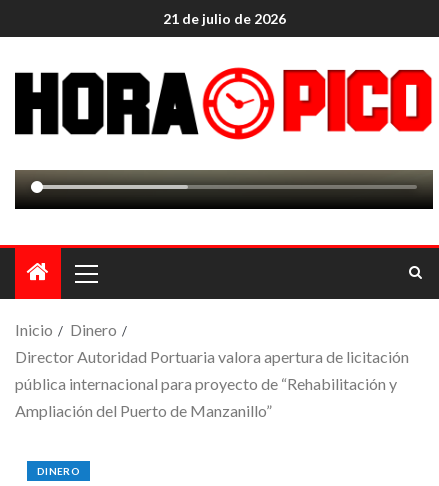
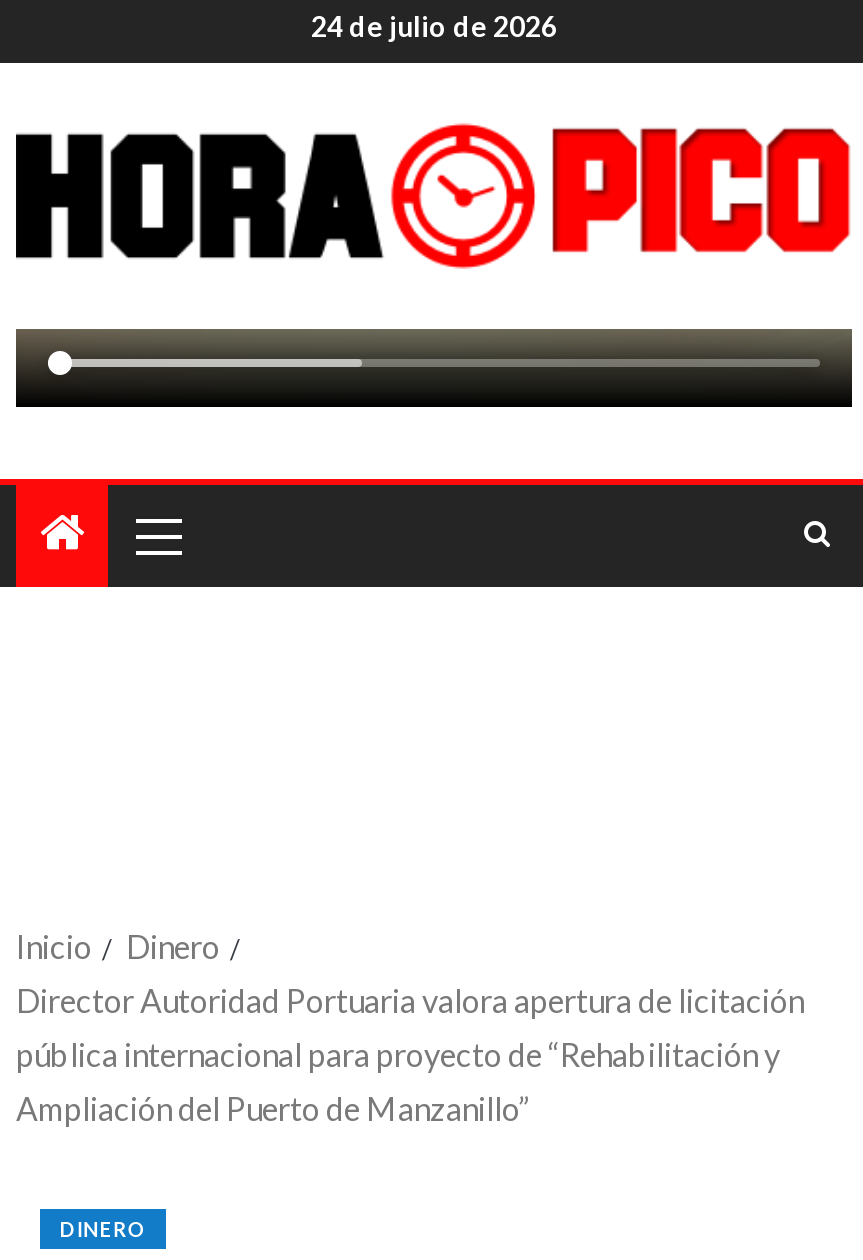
[162,10,285,27] 21 de julio de 2026 -> [311,9,557,43] 24 de julio de 2026

